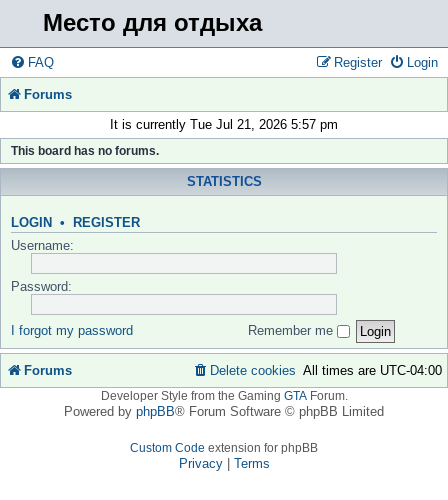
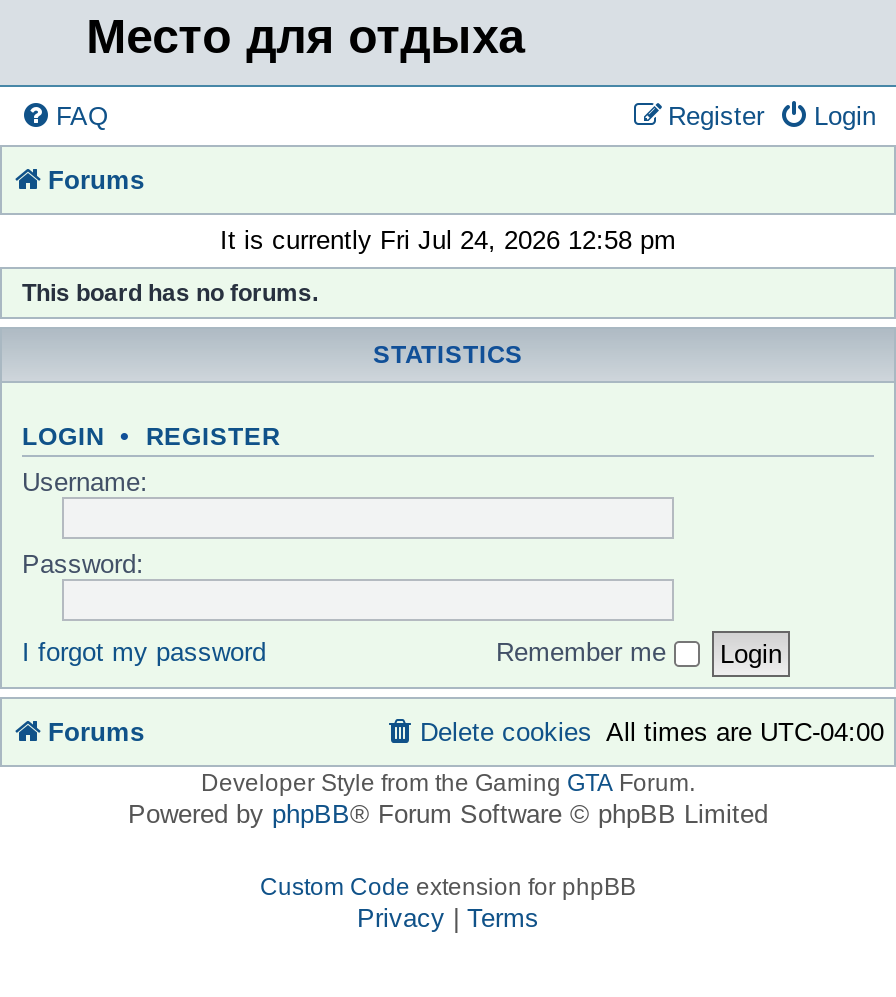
[110,117,338,132] It is currently Tue Jul 21, 2026 5:57 pm -> [220,225,676,255] It is currently Fri Jul 24, 2026 12:58 pm

